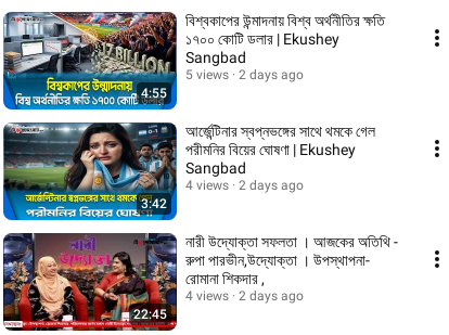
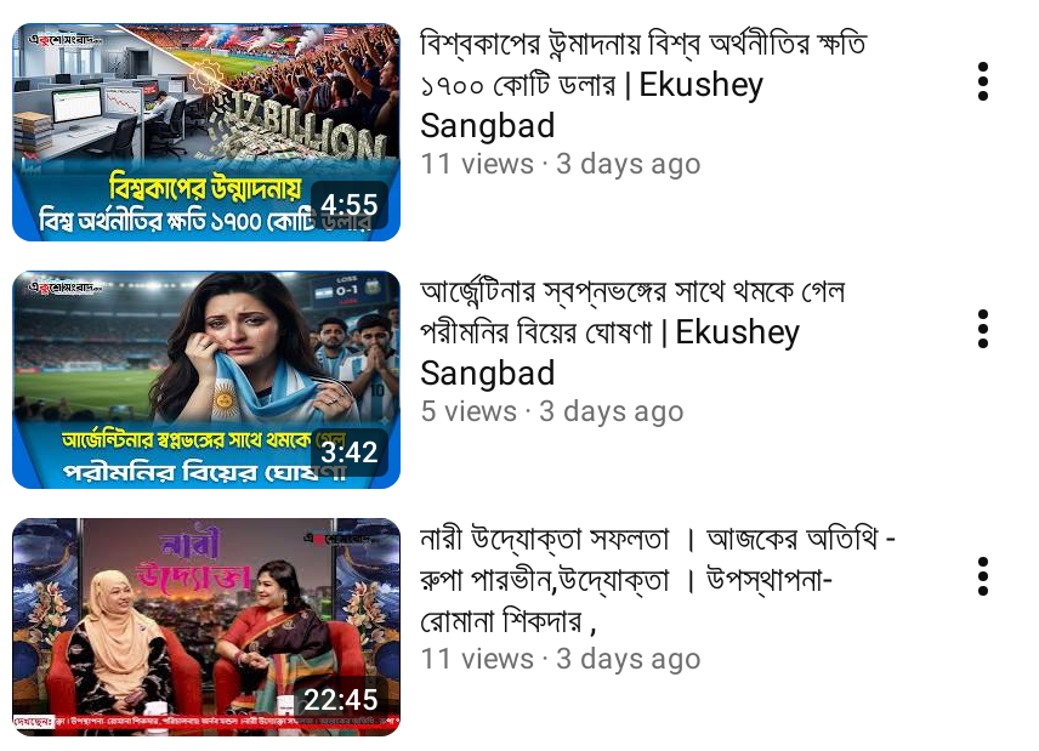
[185,67,229,82] 5 views -> [420,147,534,181] 11 views
[239,67,304,82] 2 days ago -> [556,147,702,181] 3 days ago
[185,178,229,193] 4 views -> [420,394,517,428] 5 views
[239,178,304,193] 2 days ago -> [539,394,685,428] 3 days ago
[185,288,229,304] 4 views -> [420,642,534,676] 11 views
[239,288,304,304] 2 days ago -> [556,642,702,676] 3 days ago

